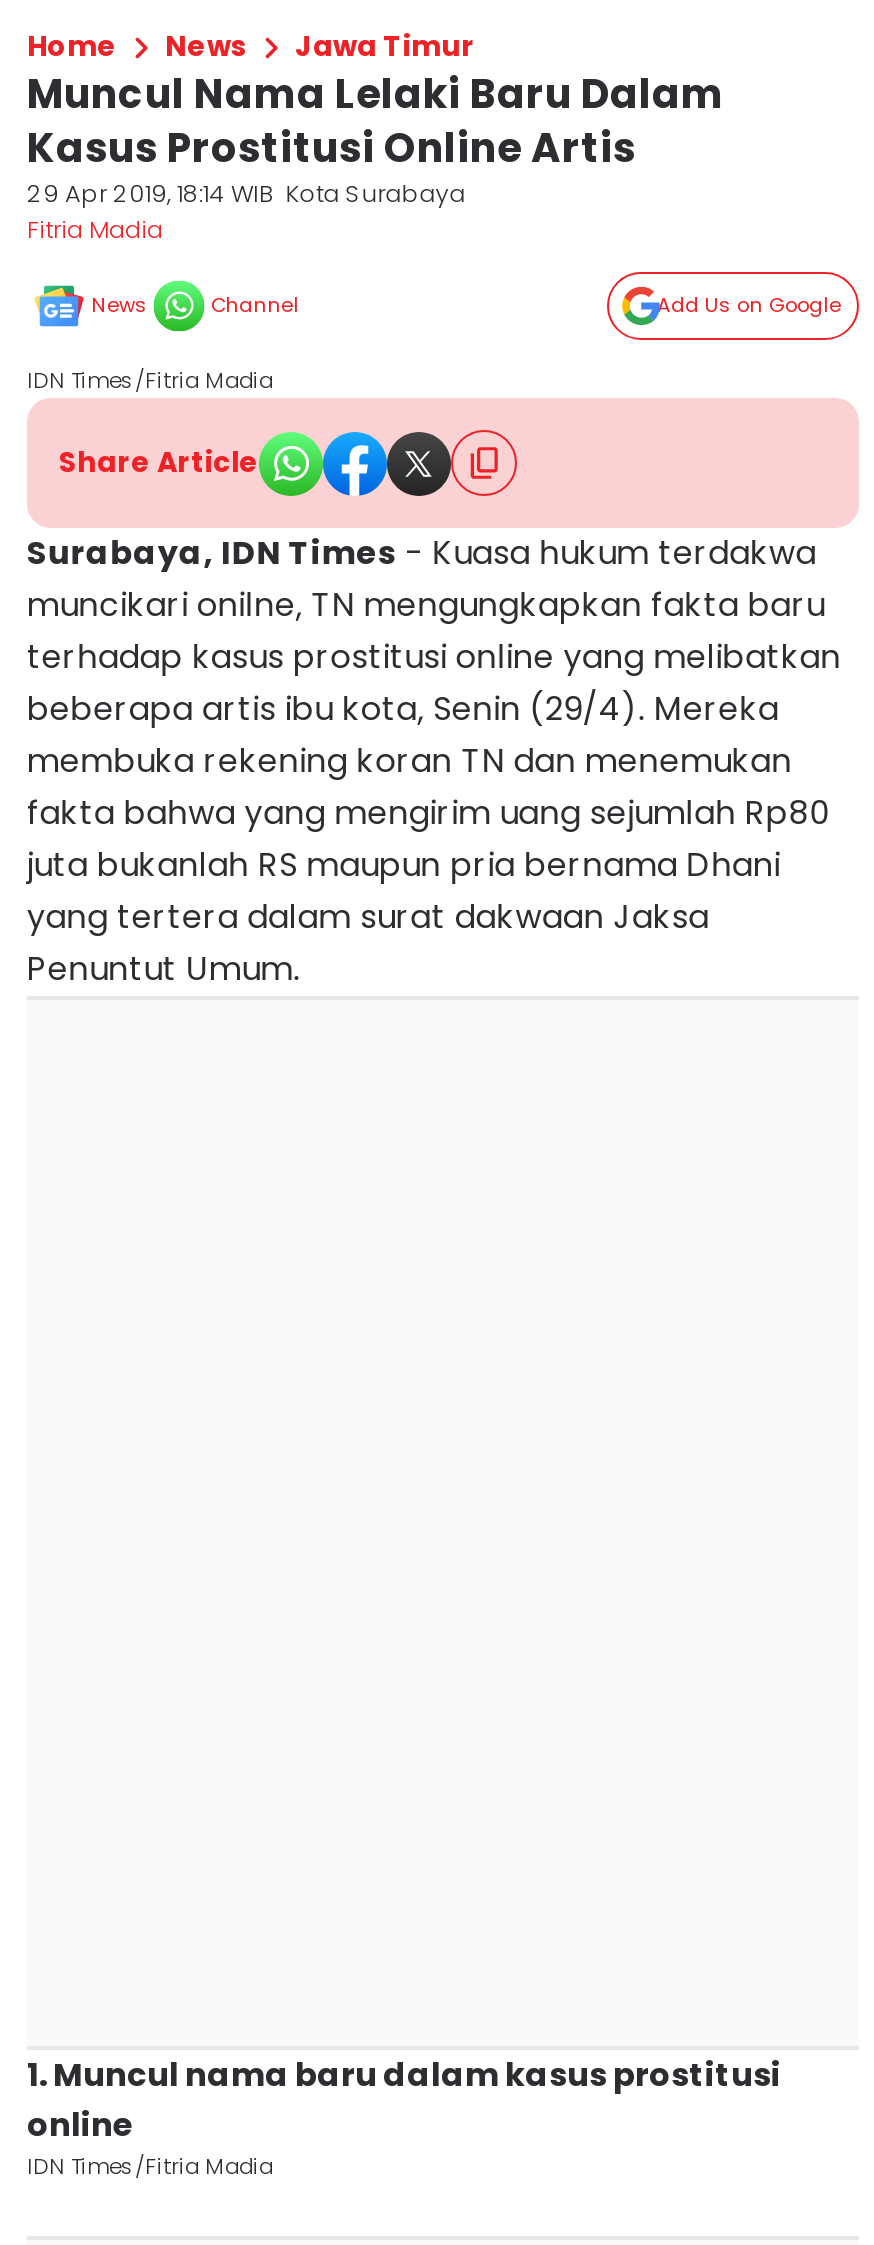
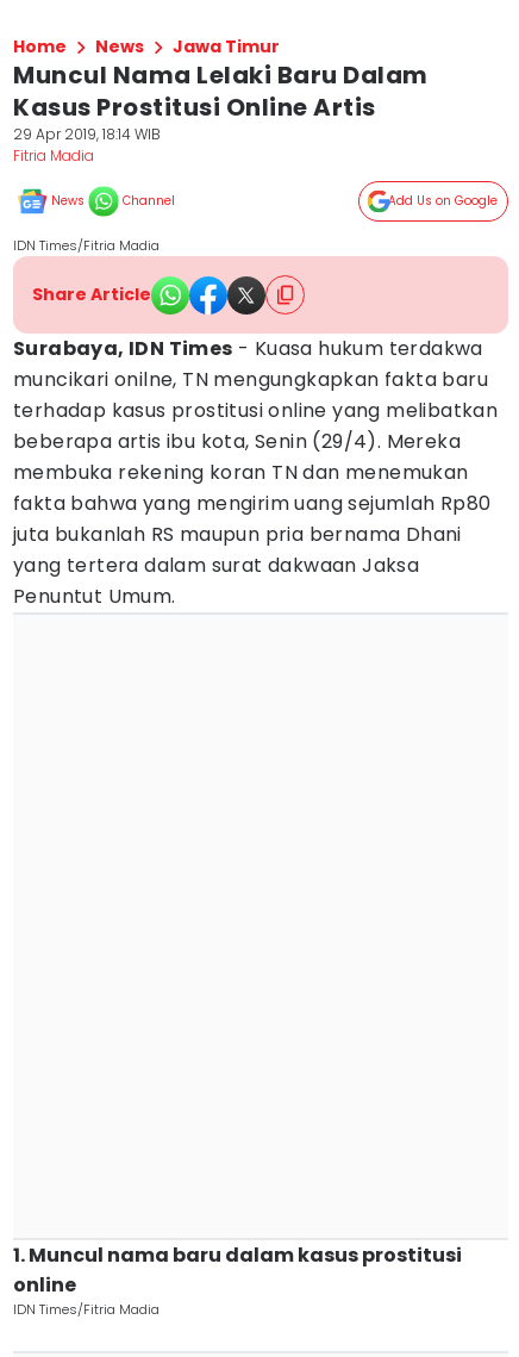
[27,176,465,210] 29 Apr 2019, 18:14 WIB Kota Surabaya -> [13,124,161,144] 29 Apr 2019, 18:14 WIB

